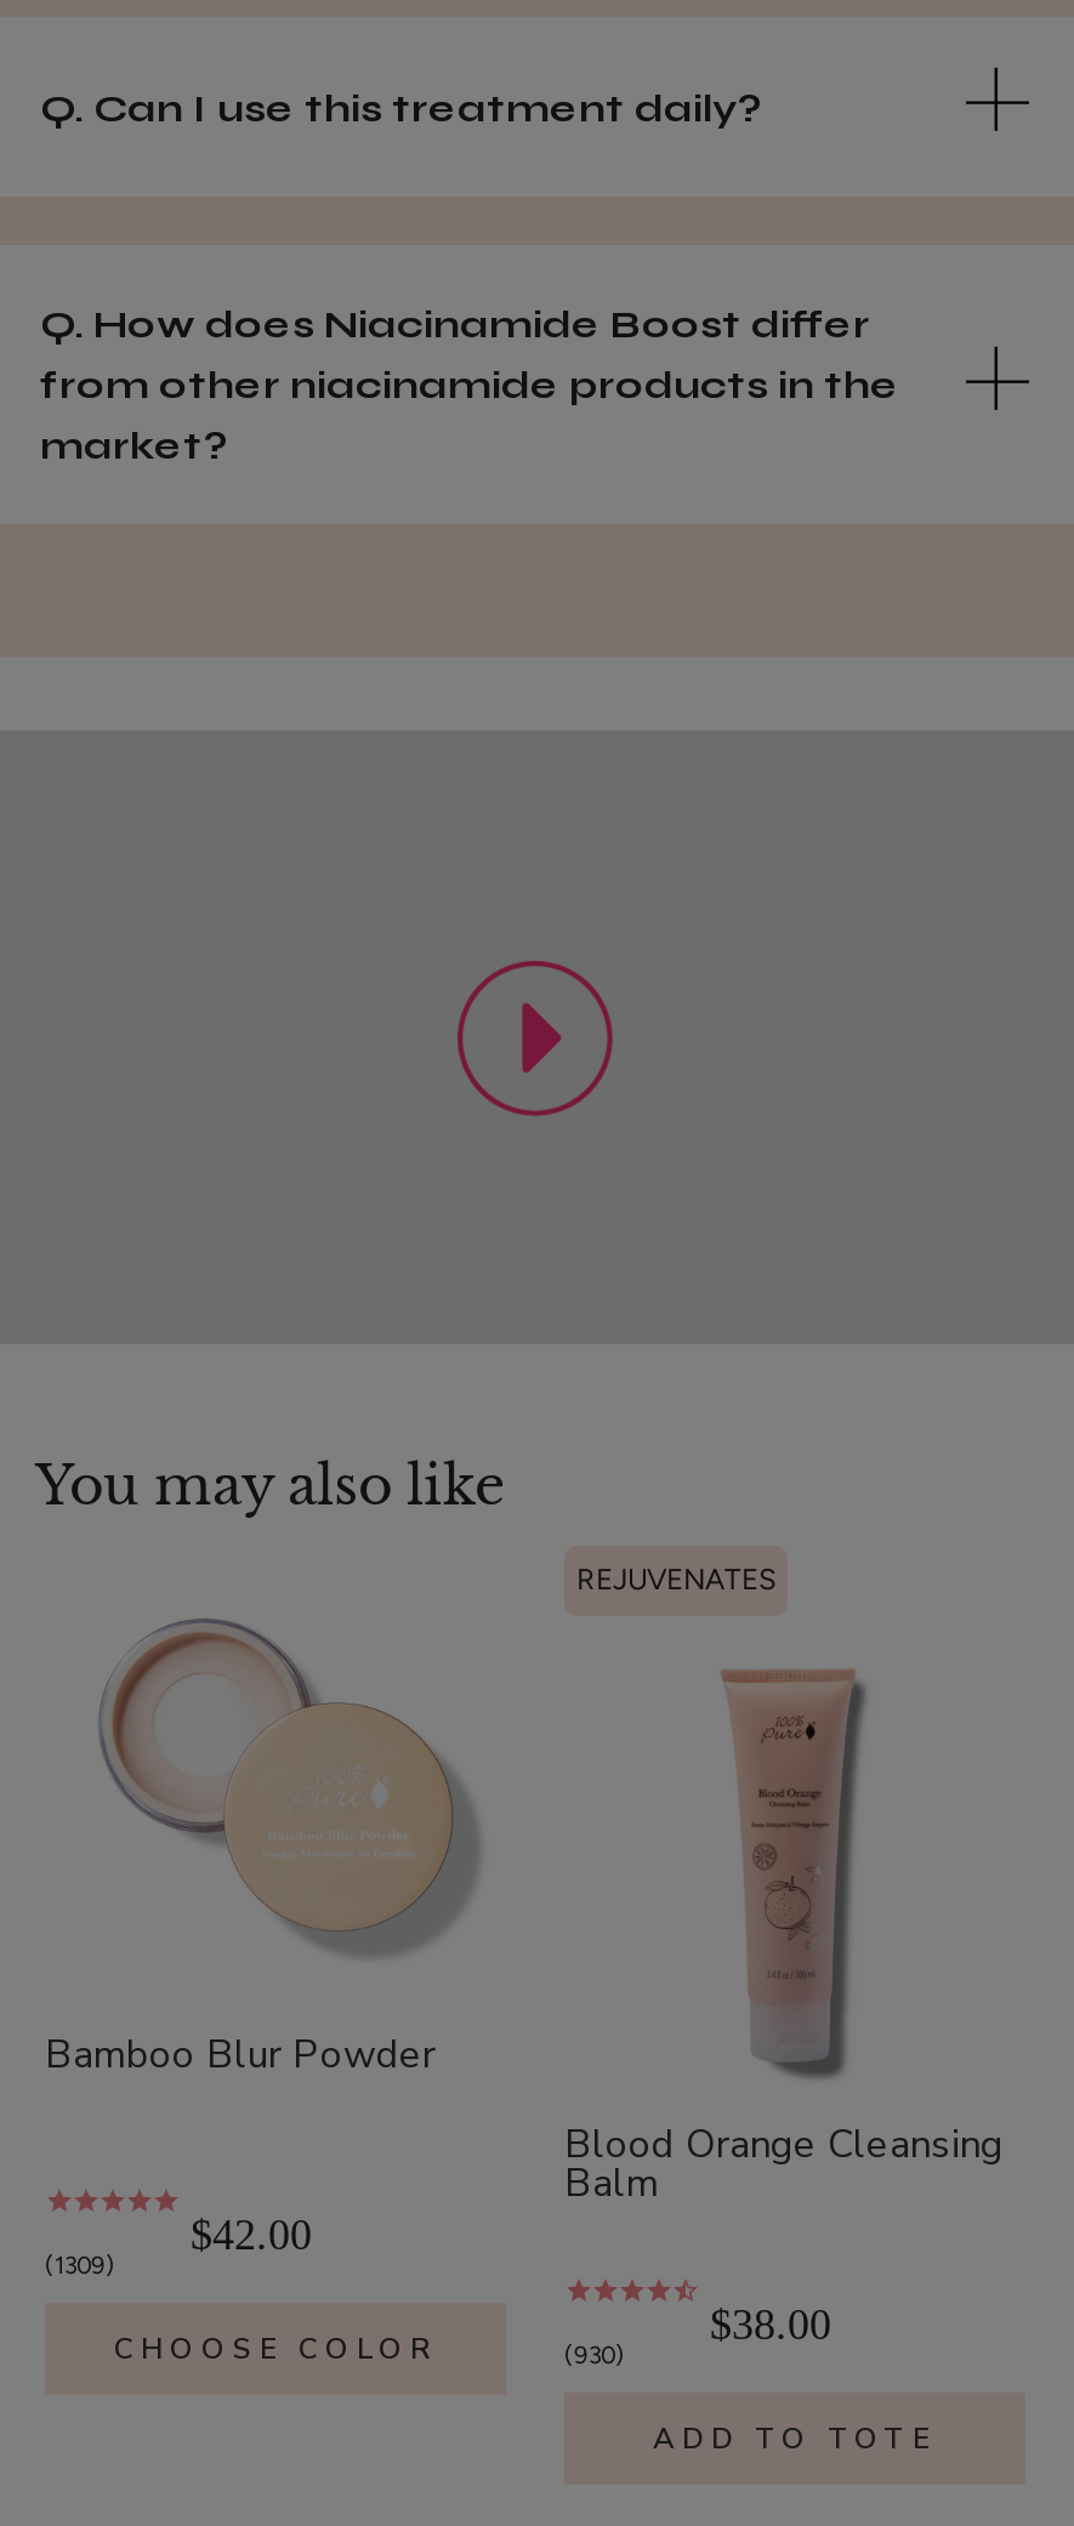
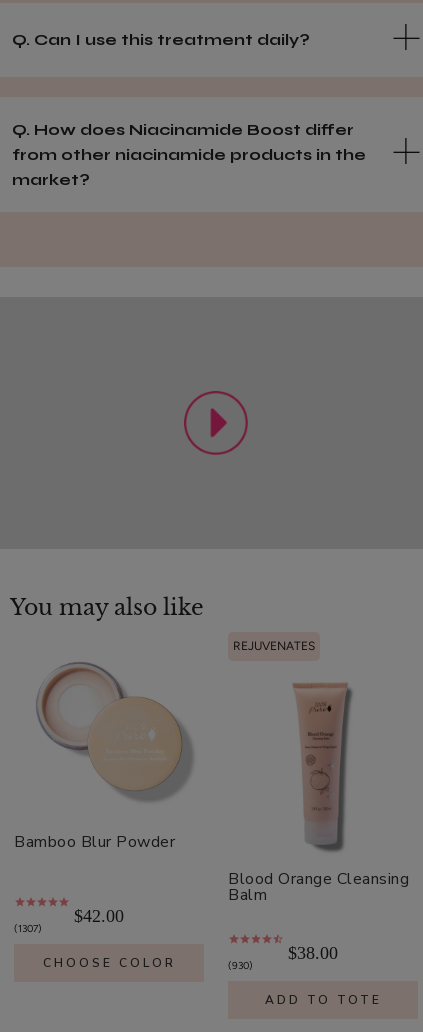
[55,2250,106,2282] 1309 -> [18,922,38,935] 1307

